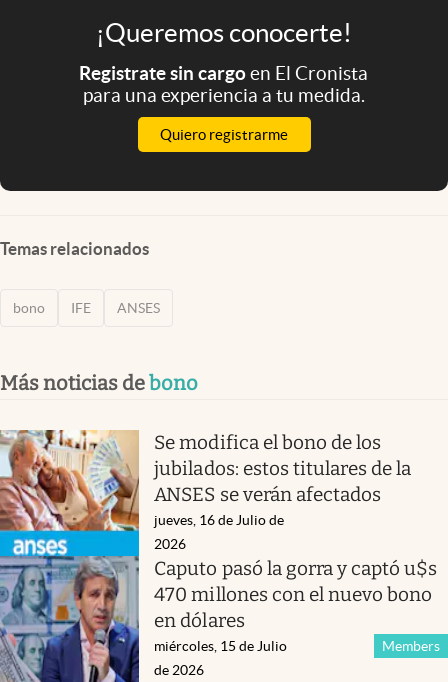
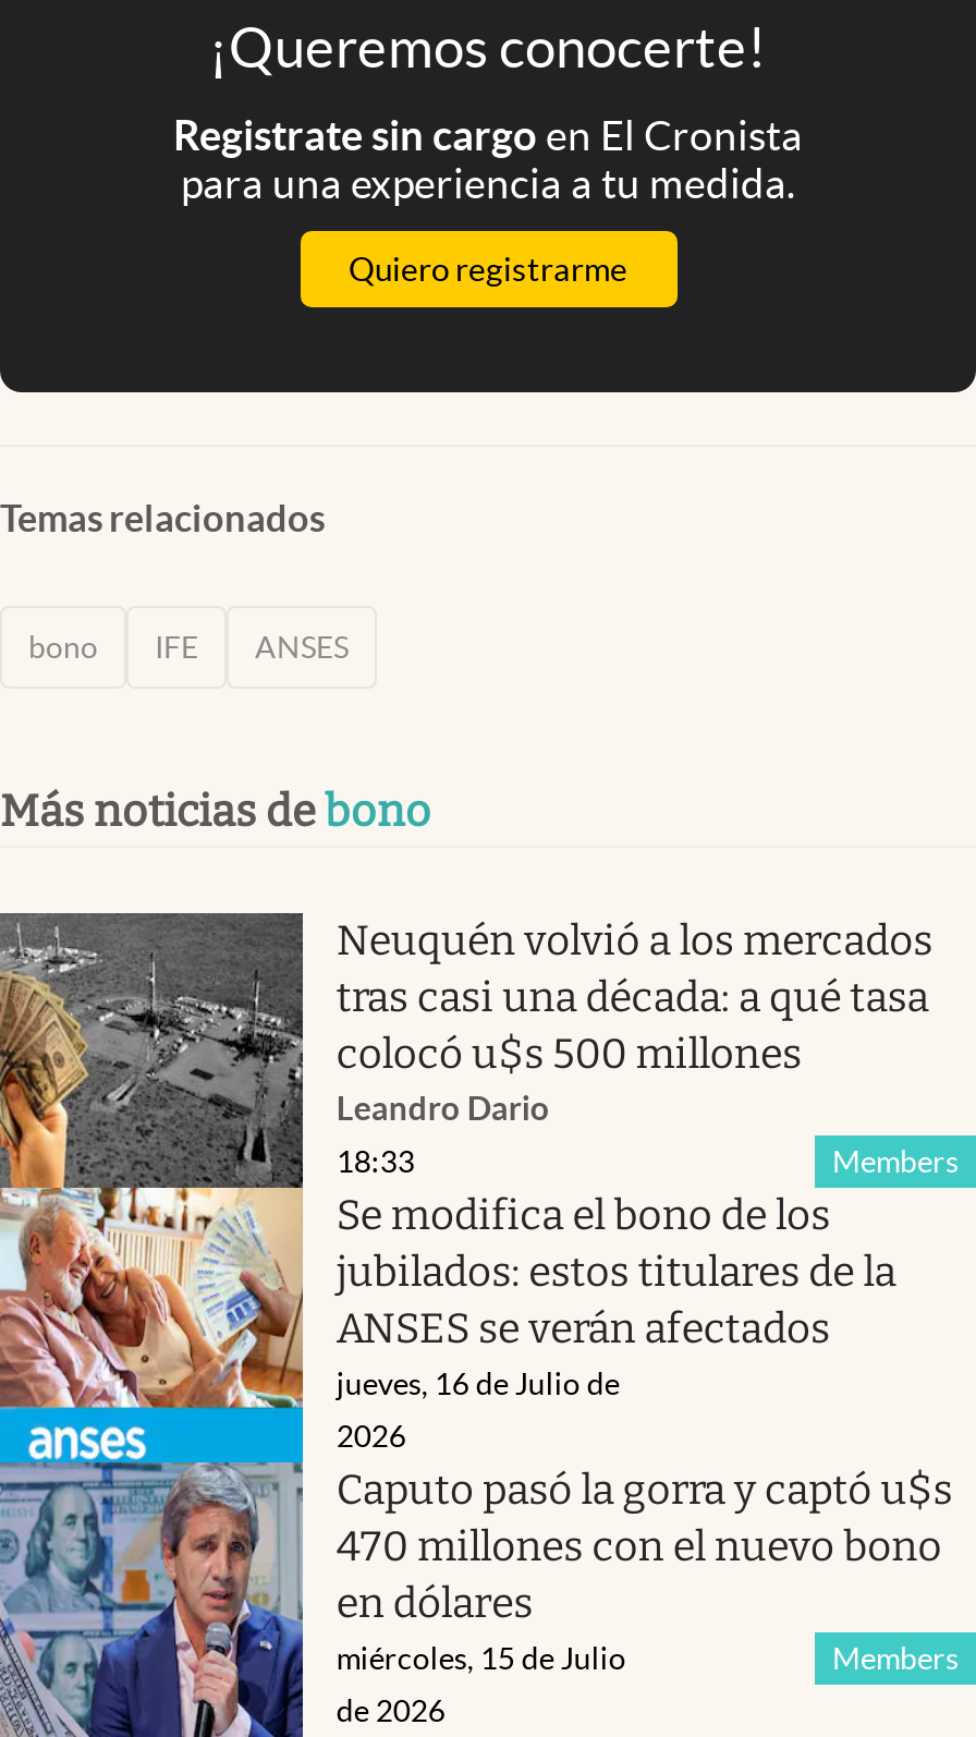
none -> [7,911,959,1190] [image] | Neuquén volvió a los mercados | tras casi una década: a qué tasa | colocó u$s 500 millones | Leandro Dario | Members | 18:33

